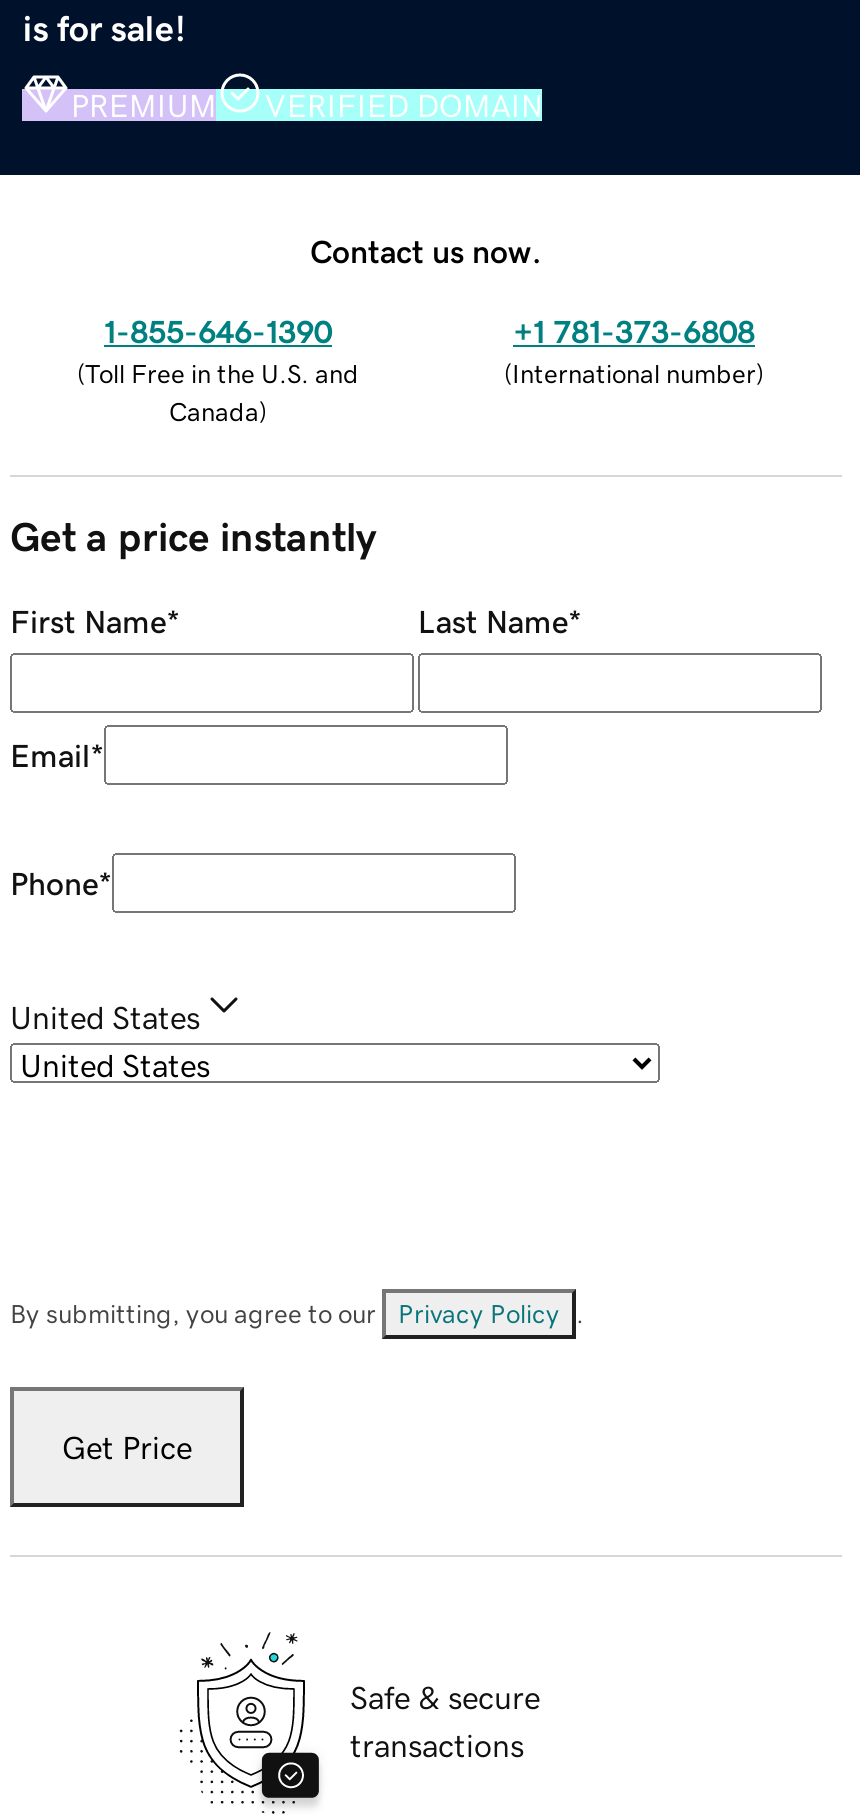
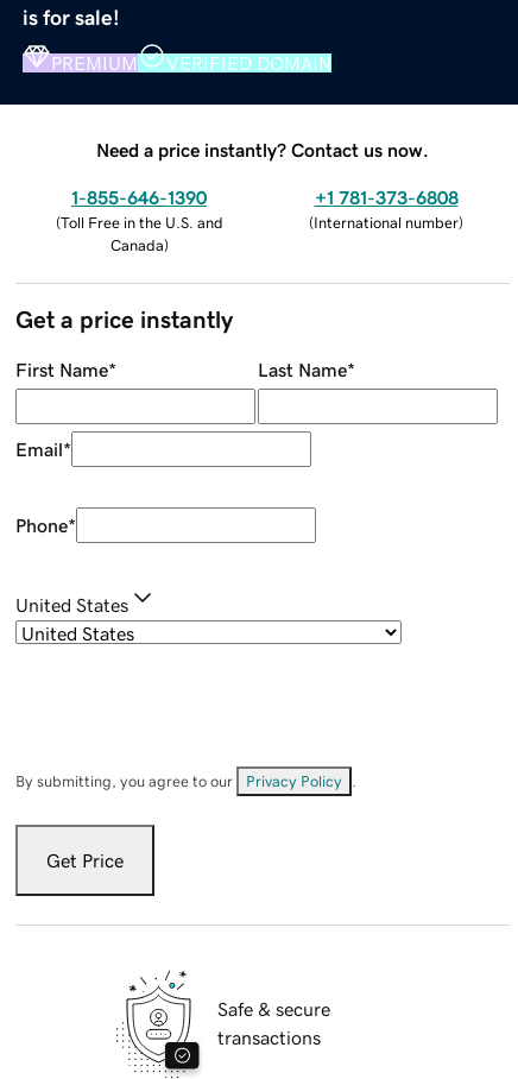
[310,234,542,266] Contact us now. -> [96,140,429,159] Need a price instantly? Contact us now.

